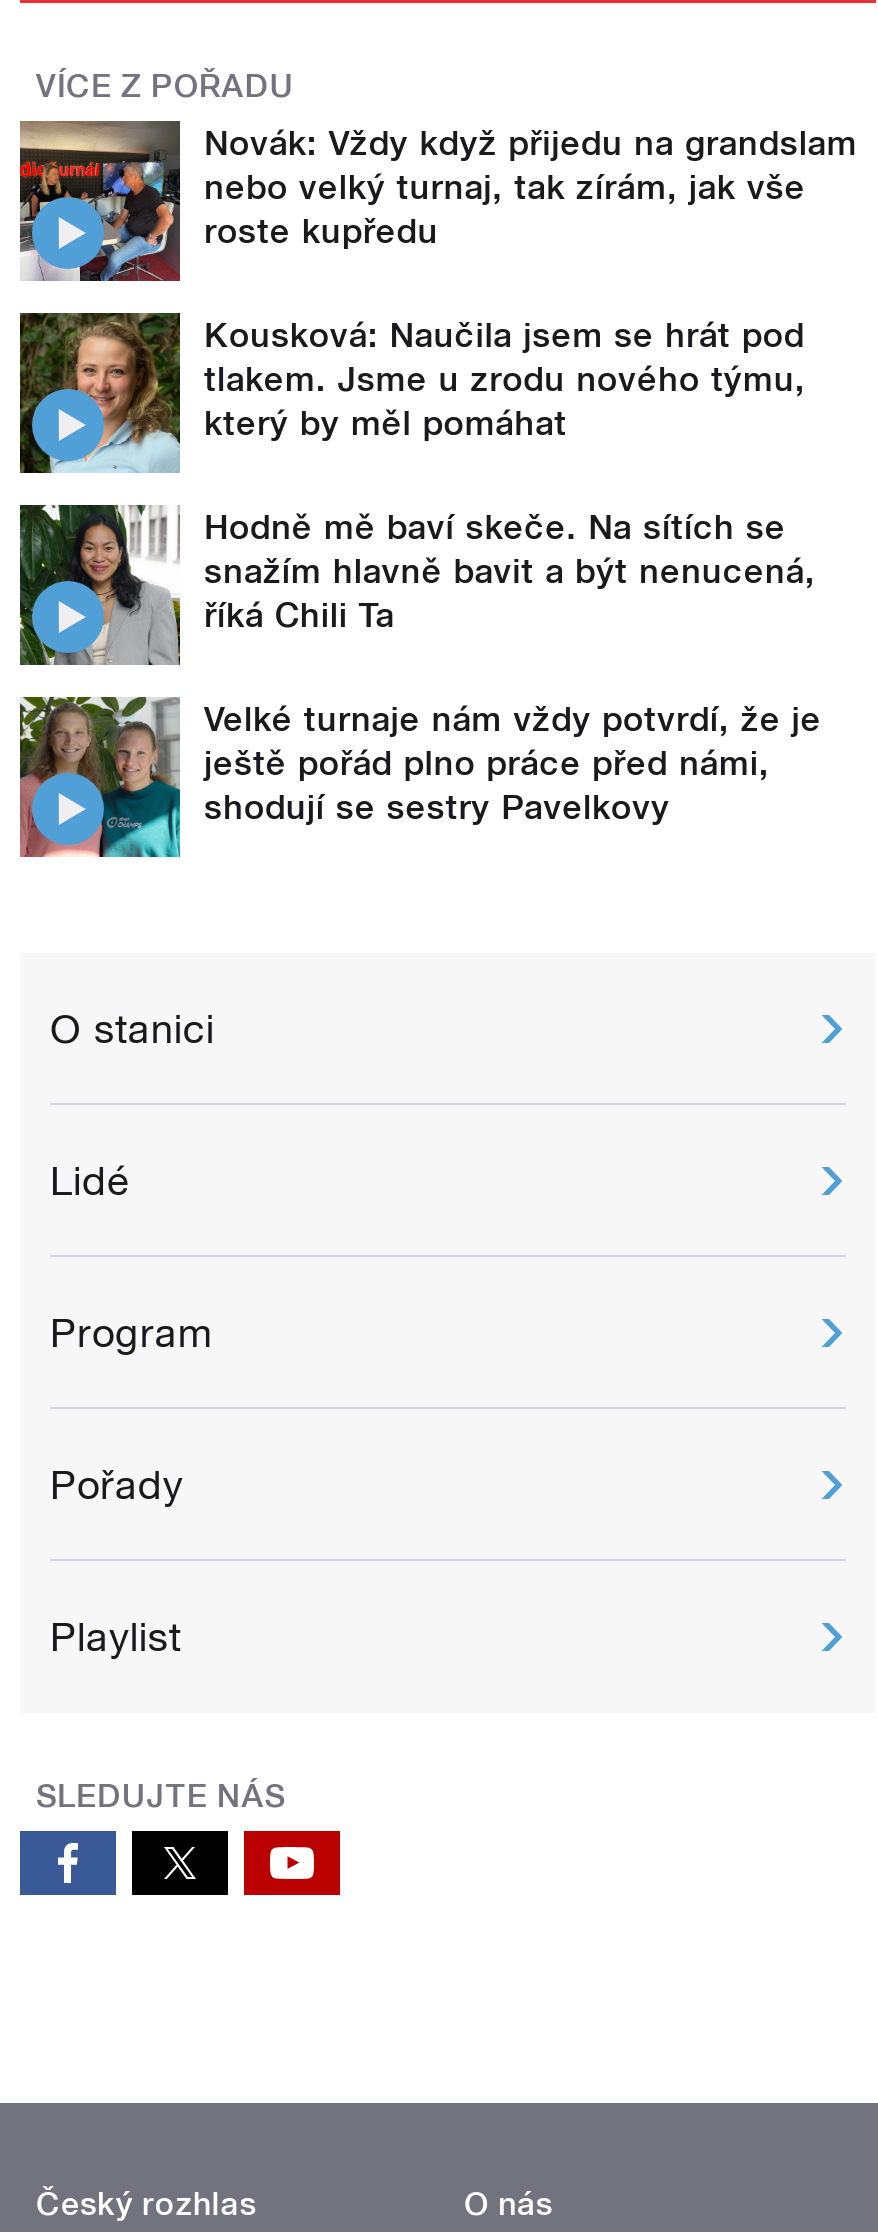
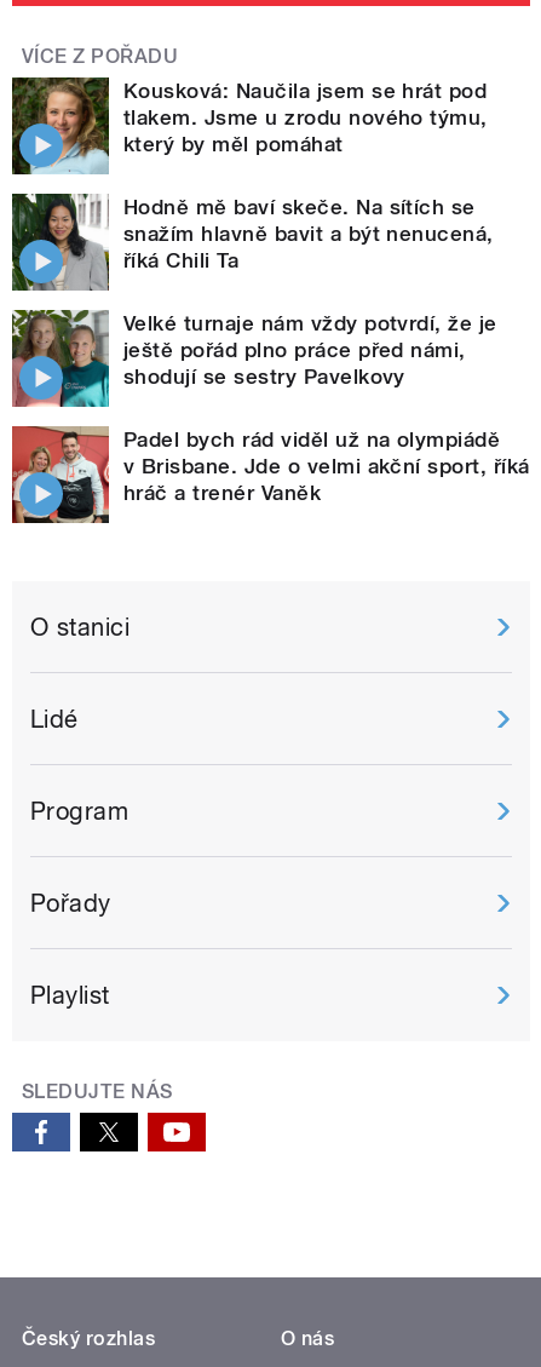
[18,119,858,283] [image] | Novák: Vždy když přijedu na grandslam | nebo velký turnaj, tak zírám, jak vše | roste kupředu -> none
moved [18,309,822,826] -> [11,75,497,388]: [image] | Kousková: Naučila jsem se hrát pod | tlakem. Jsme u zrodu nového týmu, | ... | ještě pořád plno práce před námi, | shodují se sestry Pavelkovy
none -> [11,425,530,524] [image] | Padel bych rád viděl už na olympiádě | v Brisbane. Jde o velmi akční sport, říká | hráč a trenér Vaněk

